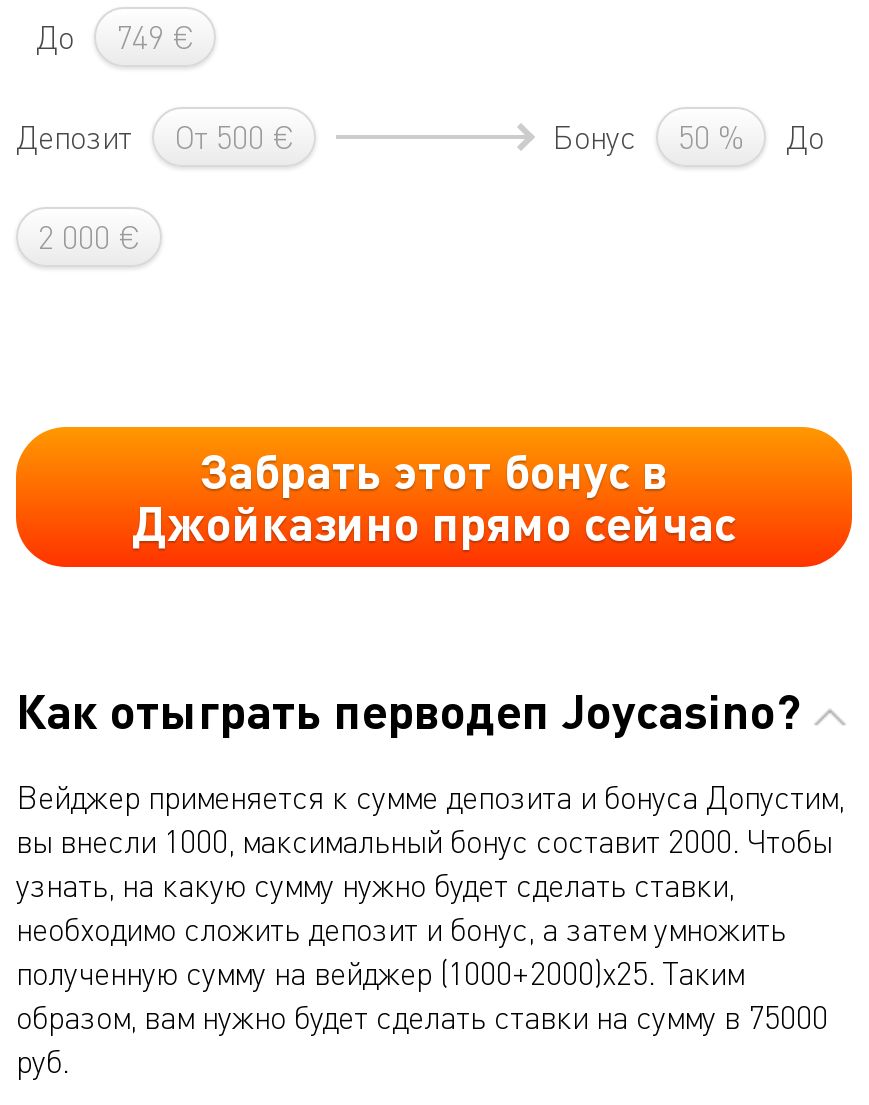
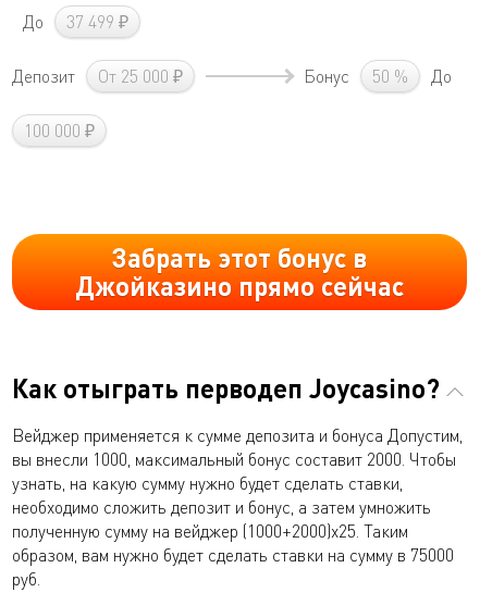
[36,17,194,57] До 749 € -> [23,11,128,32] До 37 499 ₽
[16,117,294,157] Депозит От 500 € -> [12,65,183,87] Депозит От 25 000 ₽
[38,217,140,257] 2 000 € -> [24,119,95,141] 100 000 ₽

